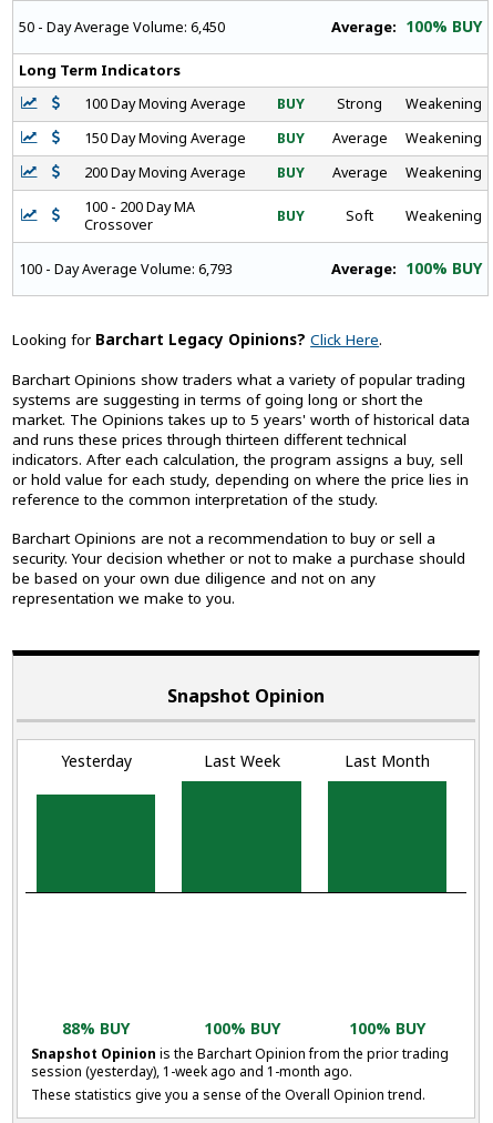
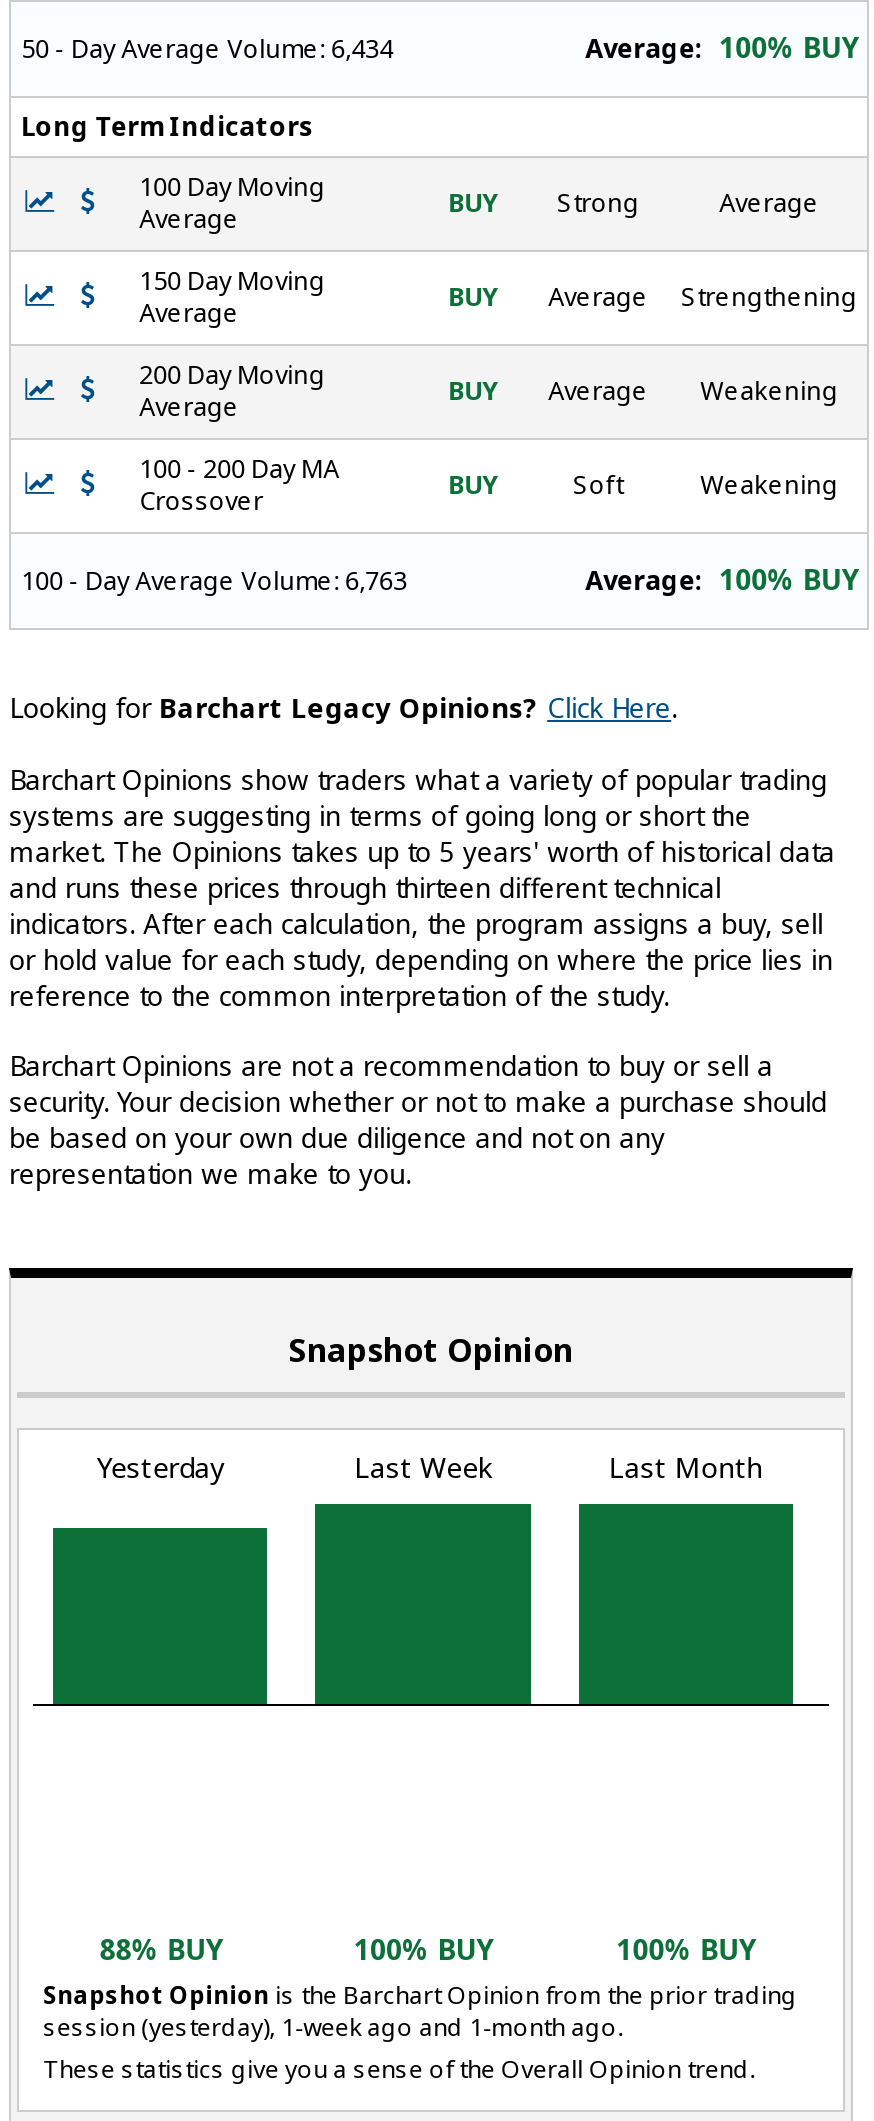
[19,18,225,37] 50 - Day Average Volume: 6,450 -> [21,33,393,67] 50 - Day Average Volume: 6,434
[406,95,482,114] Weakening -> [719,187,819,221] Average
[406,129,482,148] Weakening -> [681,281,857,315] Strengthening
[19,260,233,279] 100 - Day Average Volume: 6,793 -> [21,565,407,599] 100 - Day Average Volume: 6,763

